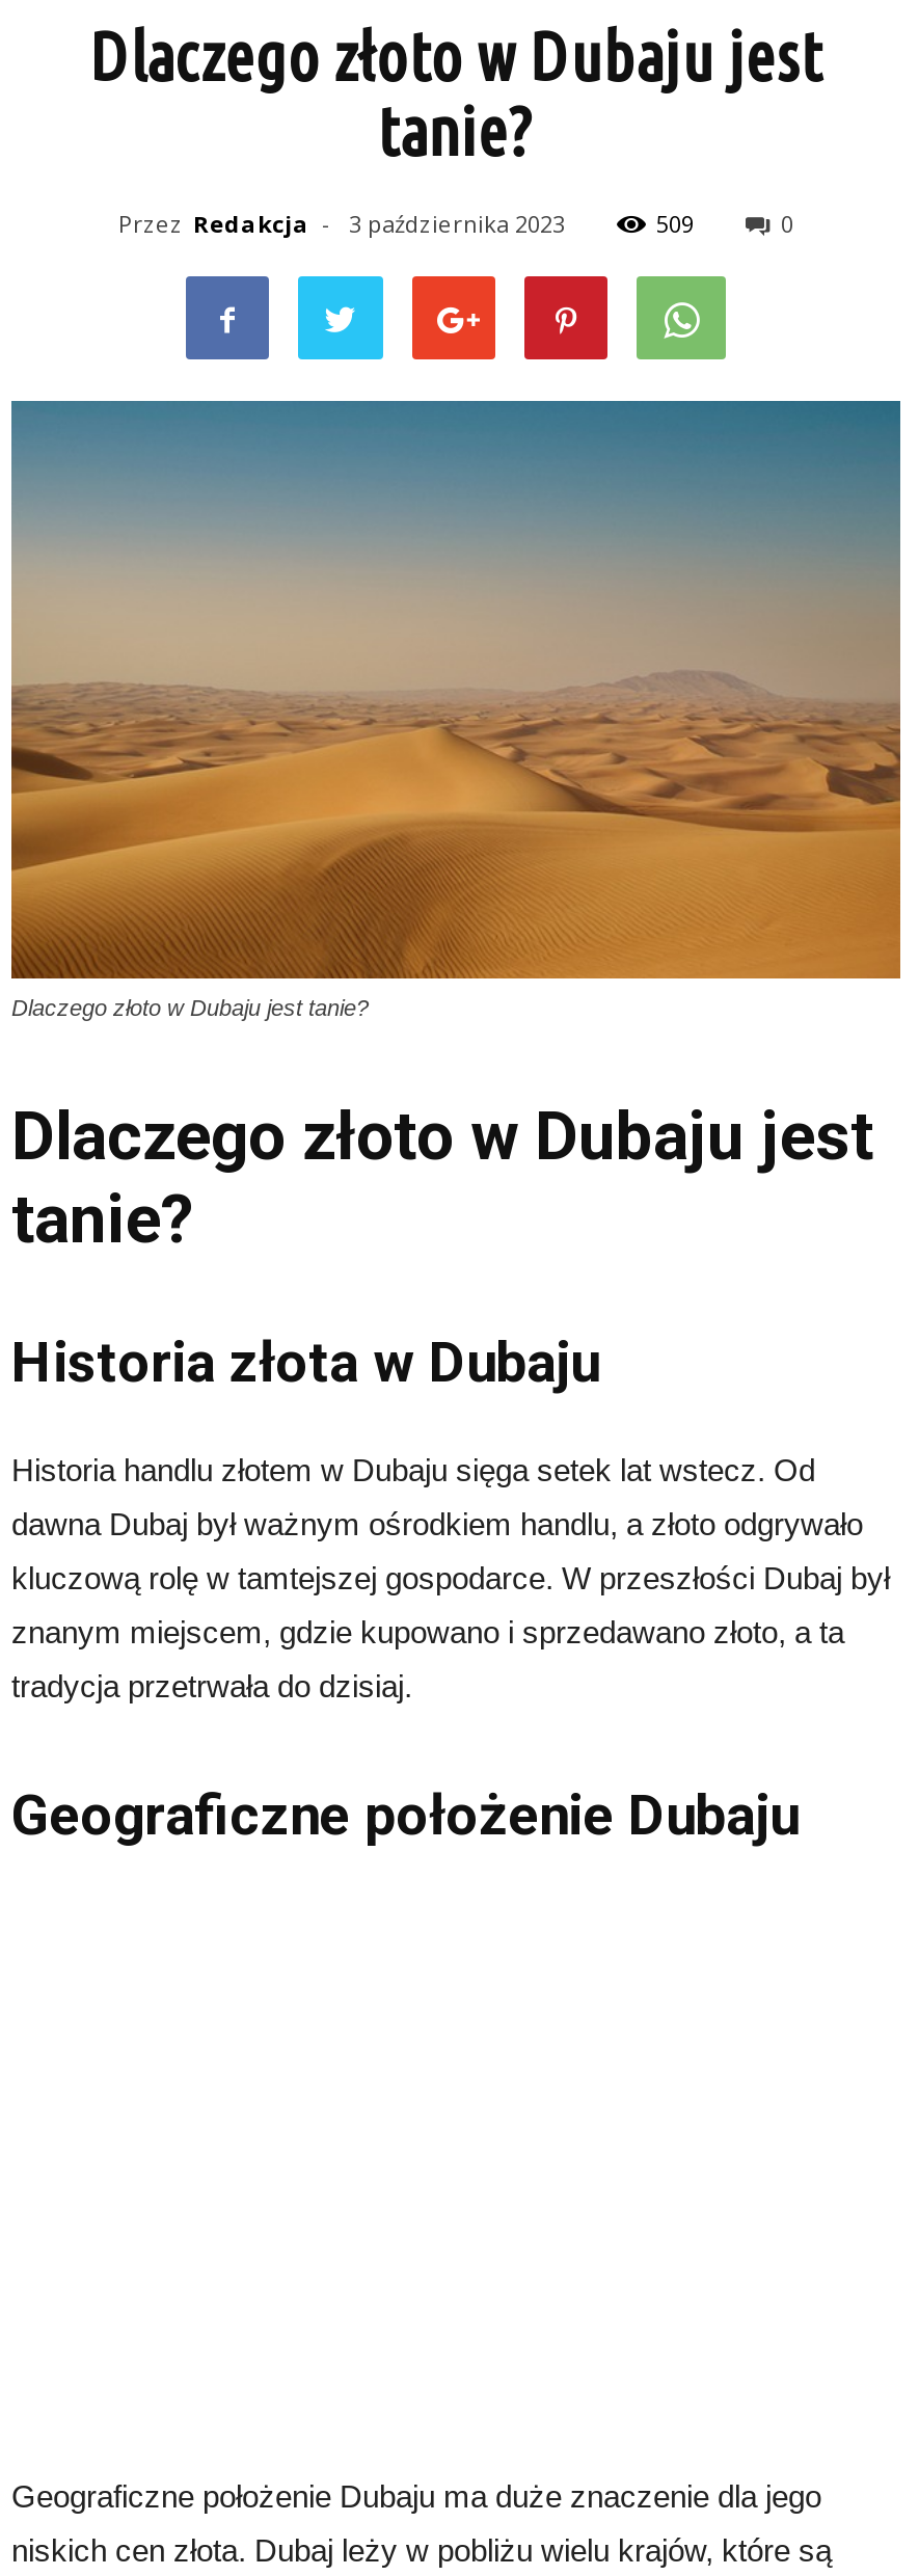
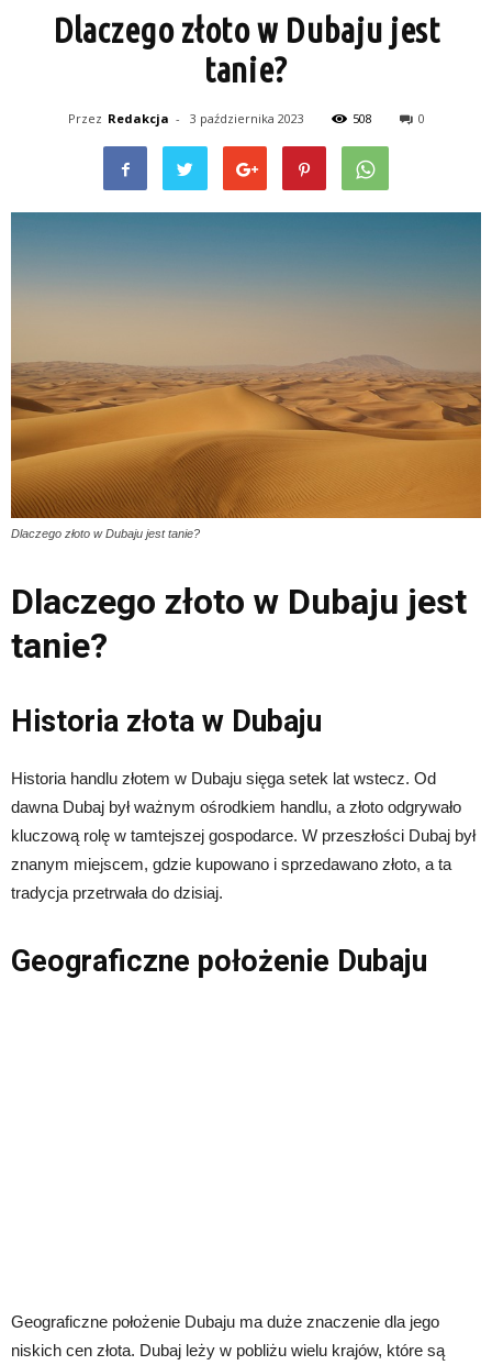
[656,208,694,239] 509 -> [352,110,372,126] 508

